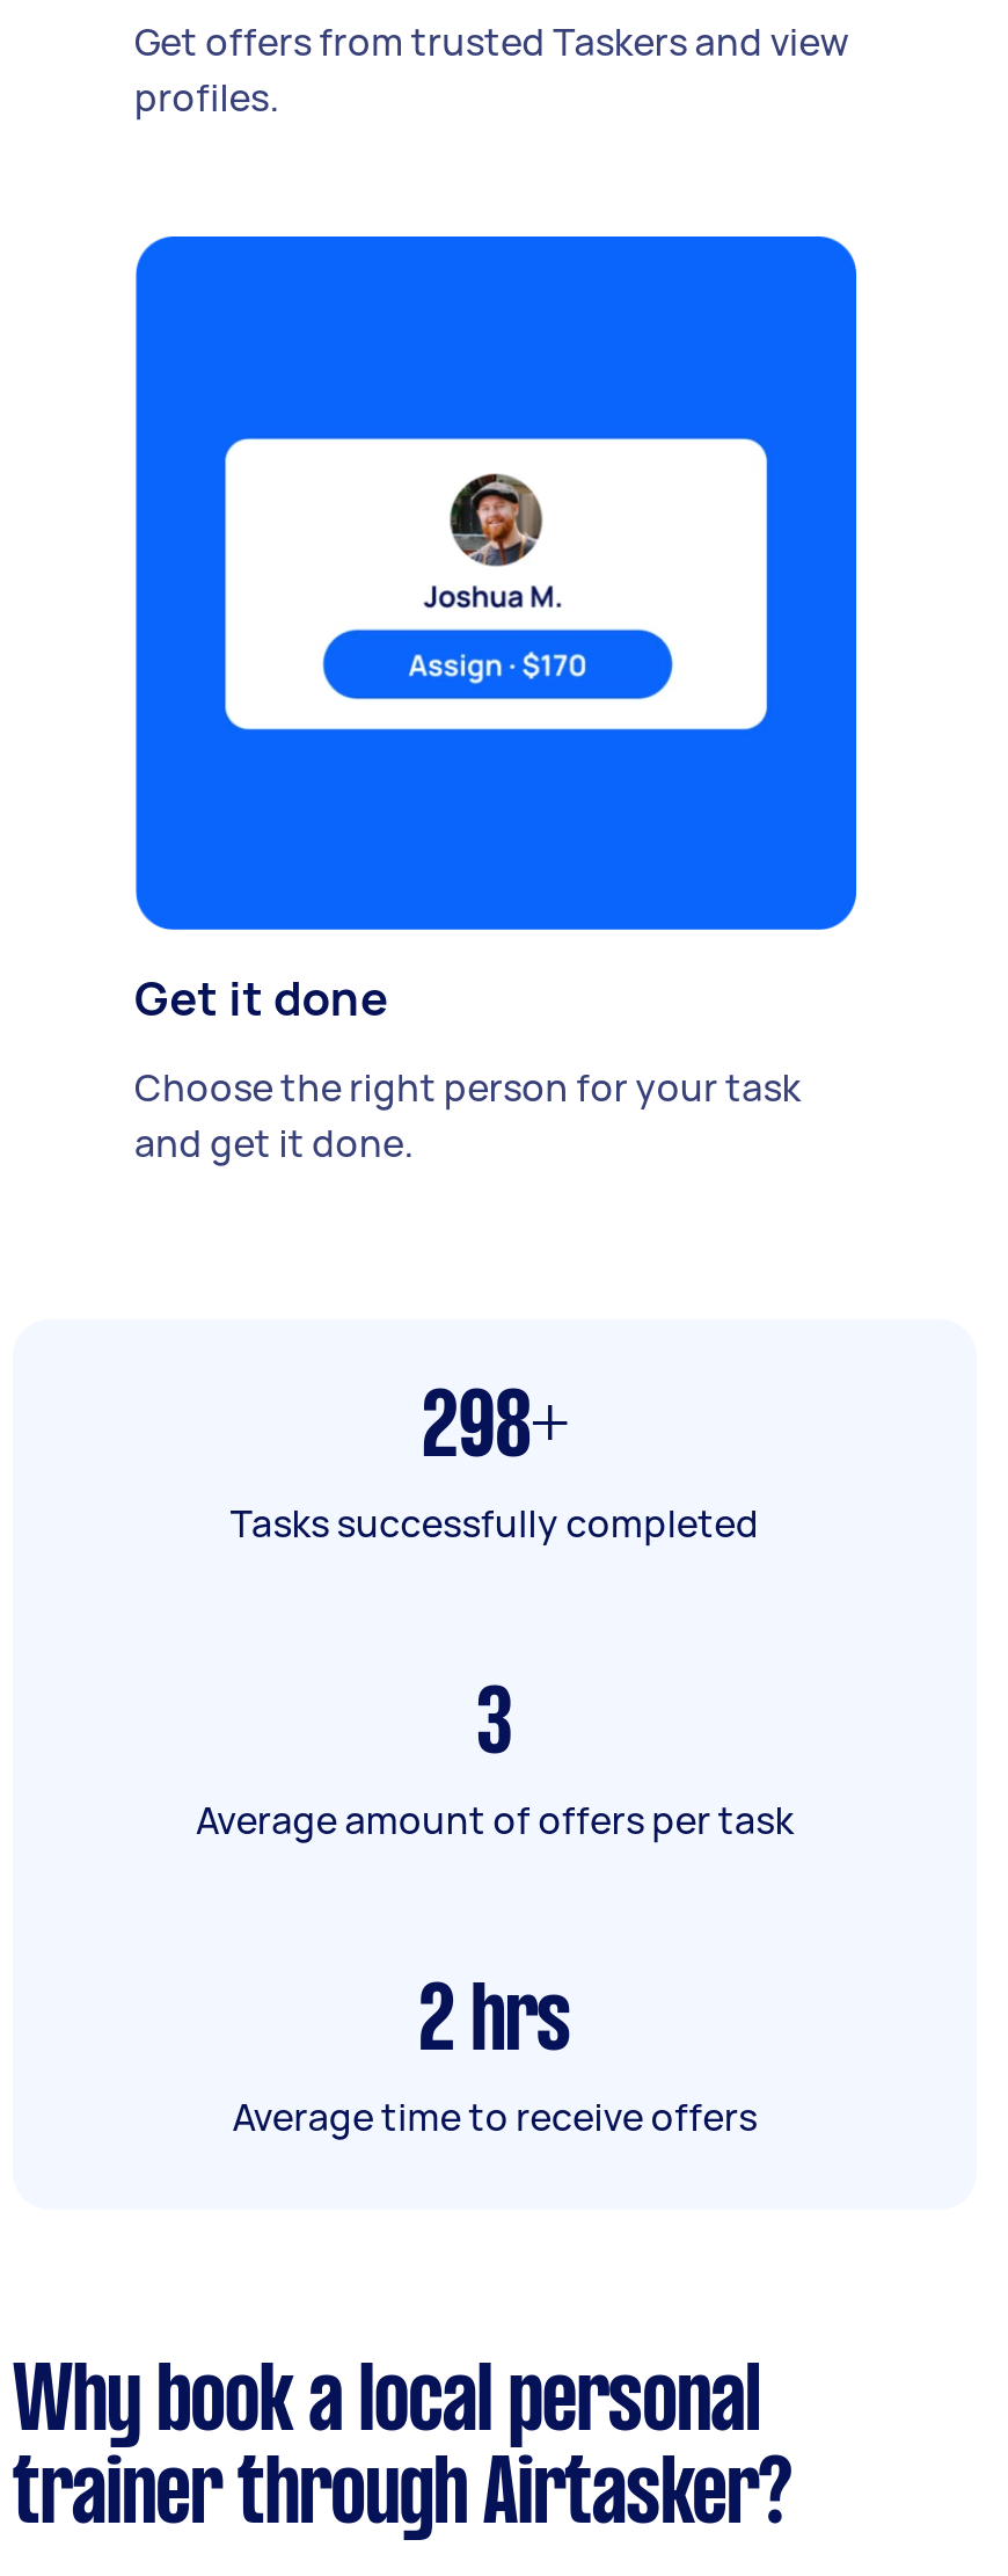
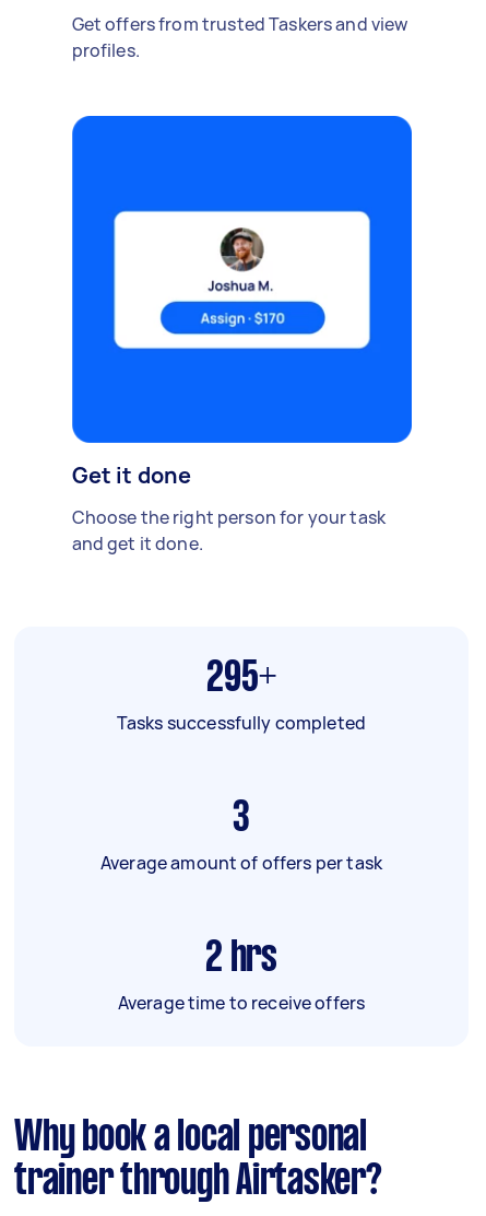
[422,1388,568,1471] 298+ -> [207,659,276,698] 295+

